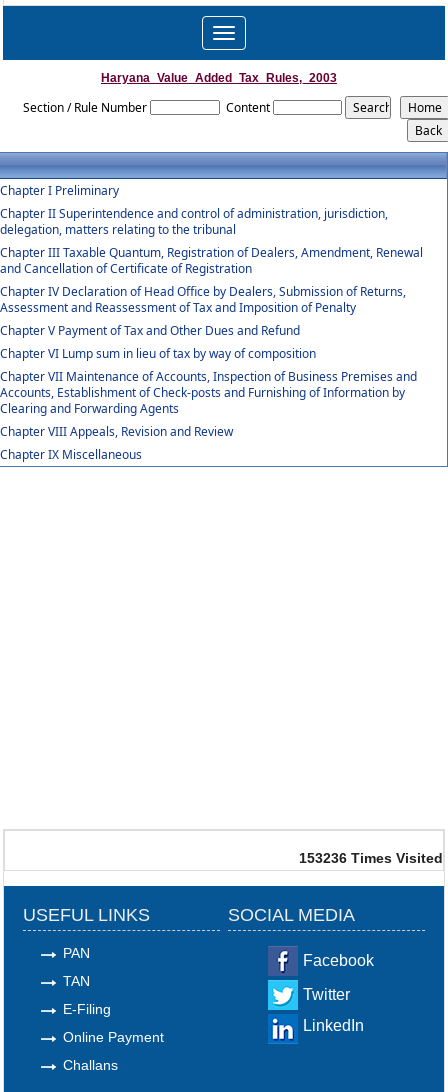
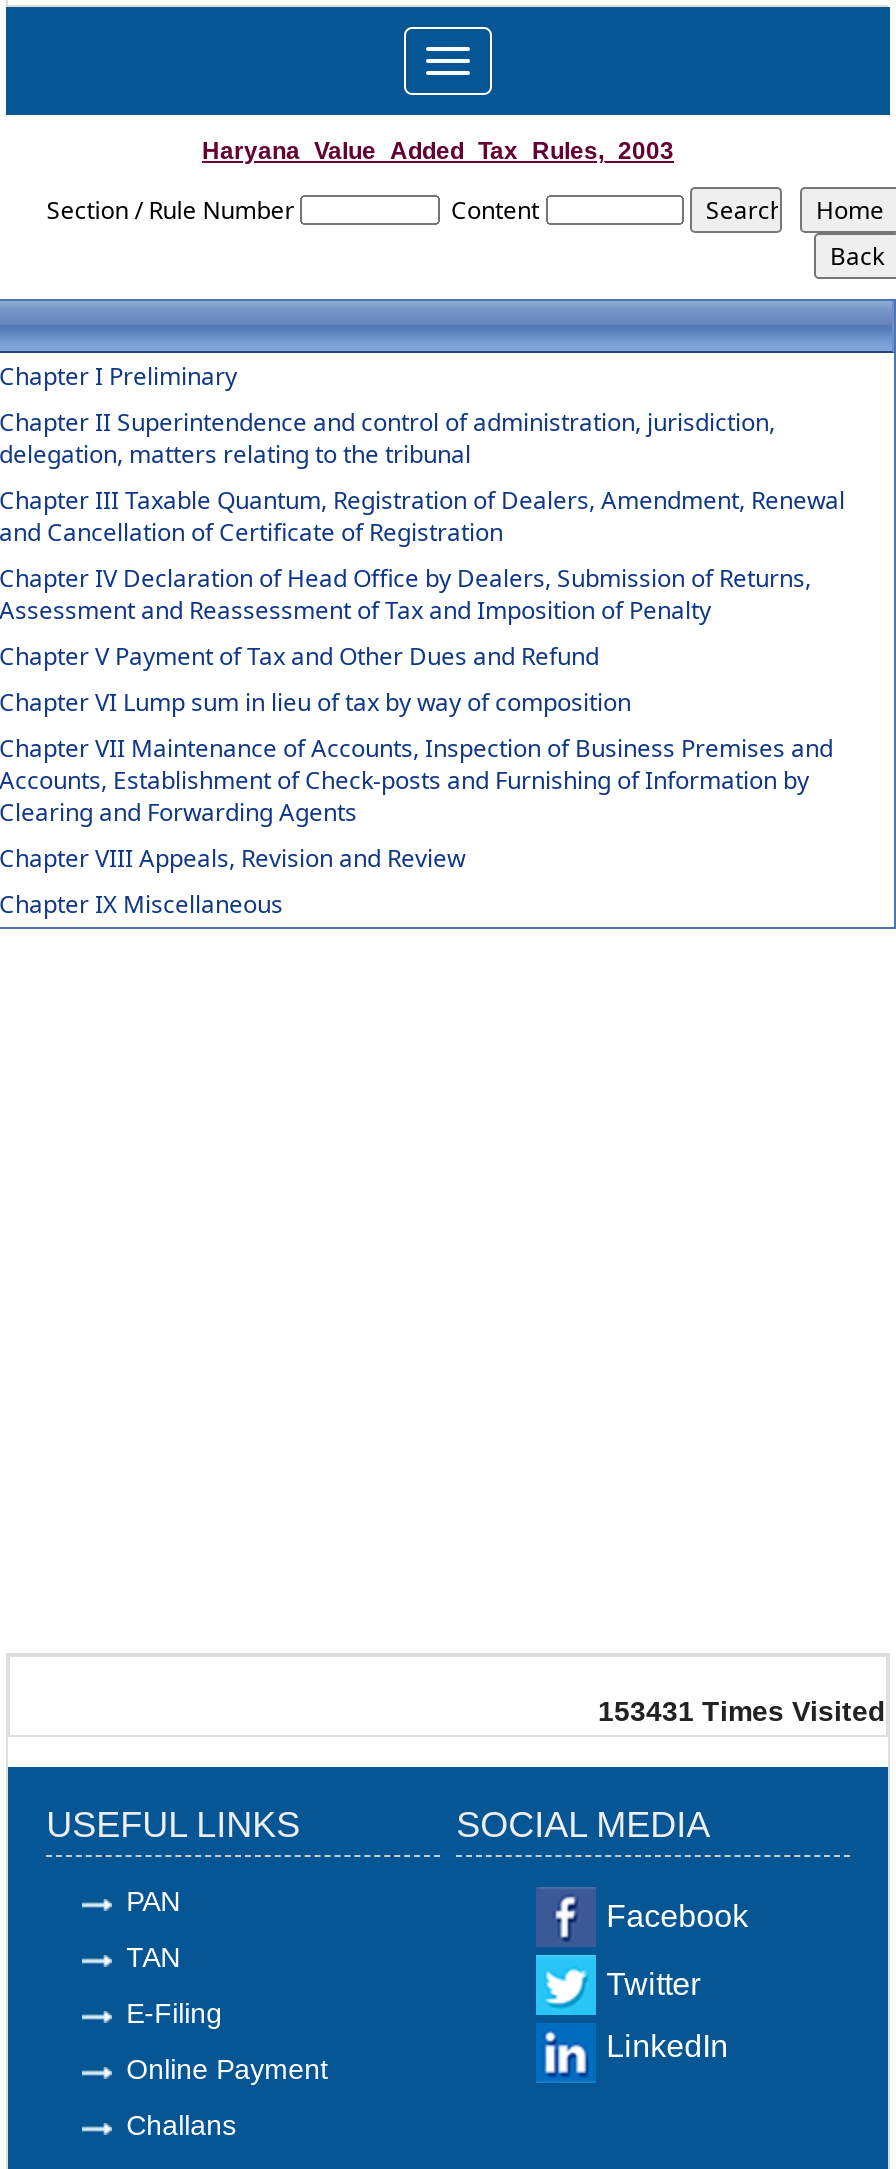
[299,850,443,866] 153236 Times Visited -> [598,1695,886,1727] 153431 Times Visited

